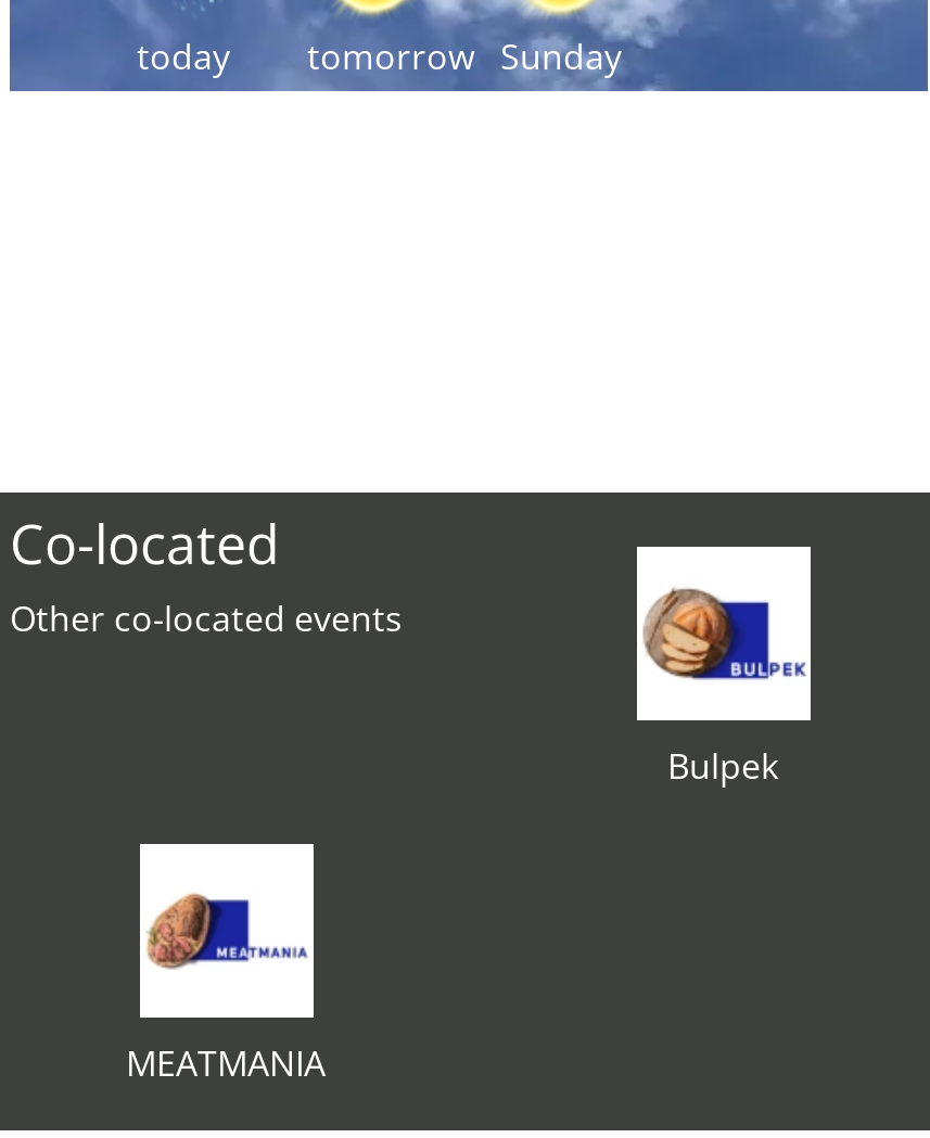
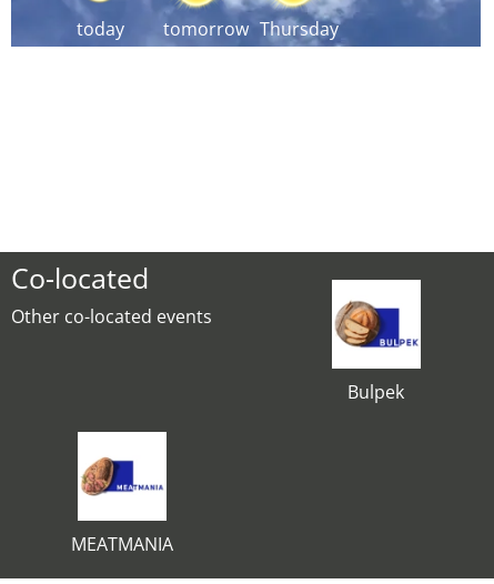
[500,33,622,81] Sunday -> [260,17,339,41] Thursday

